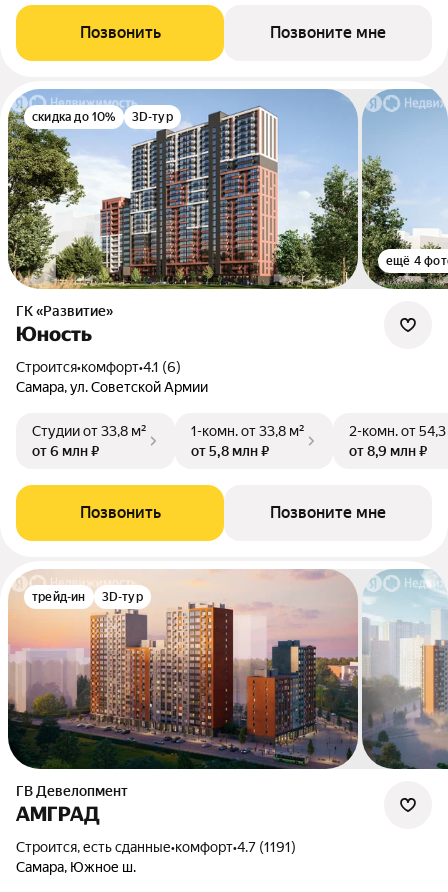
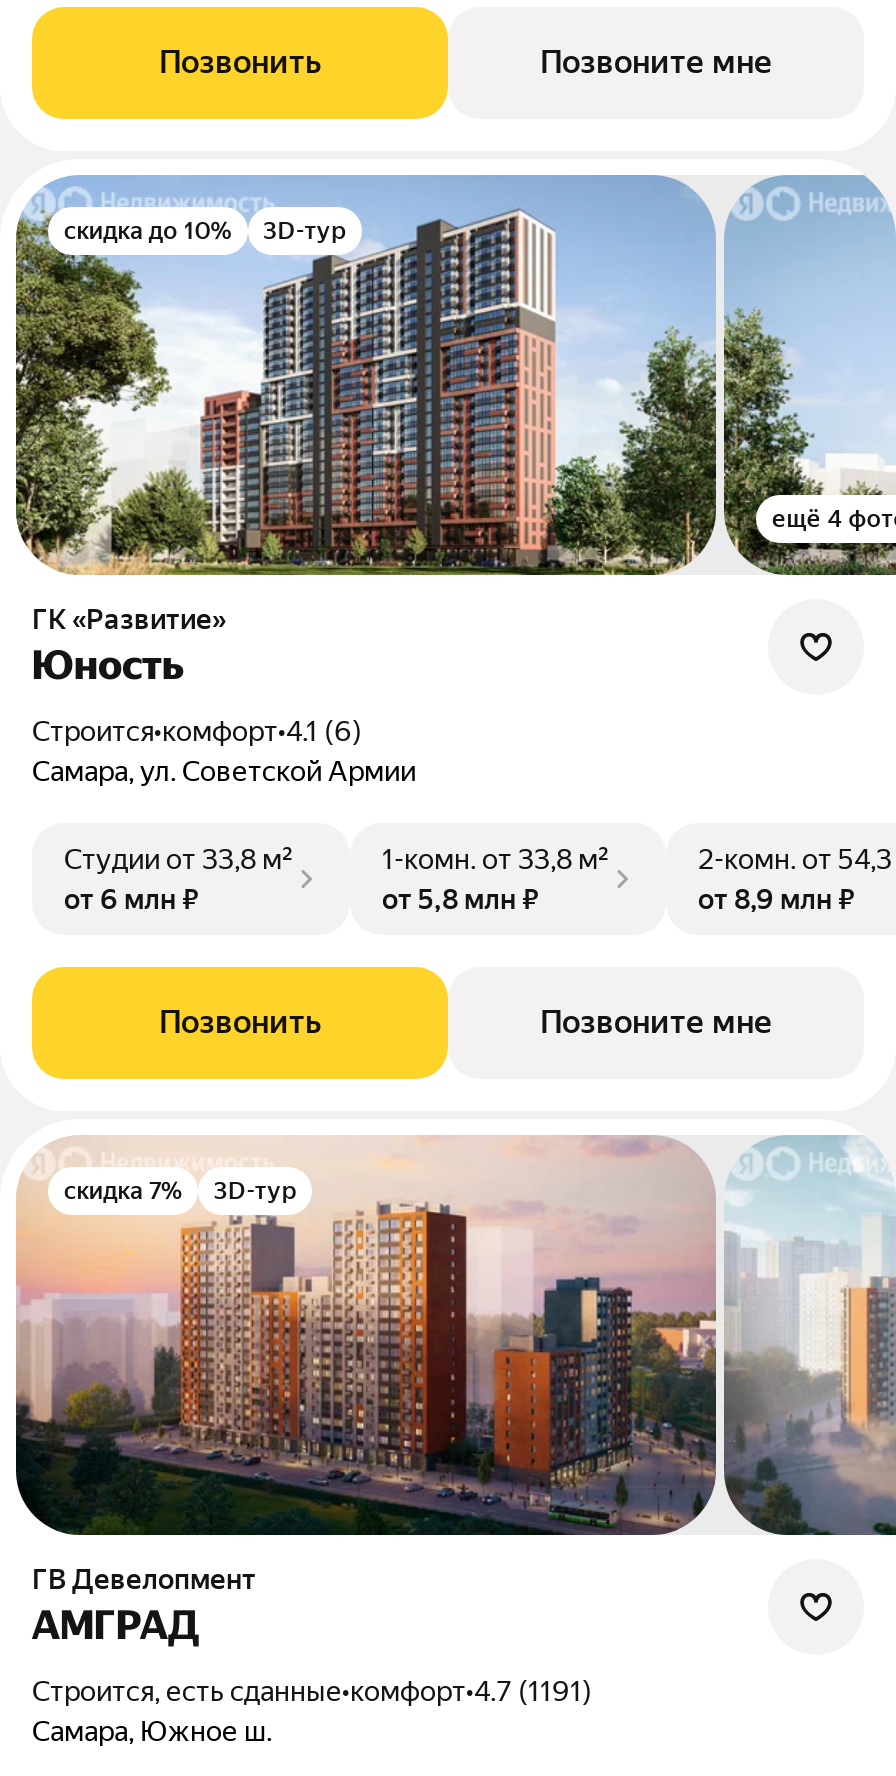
[32,590,86,604] трейд-ин -> [64,1177,182,1205] скидка 7%

